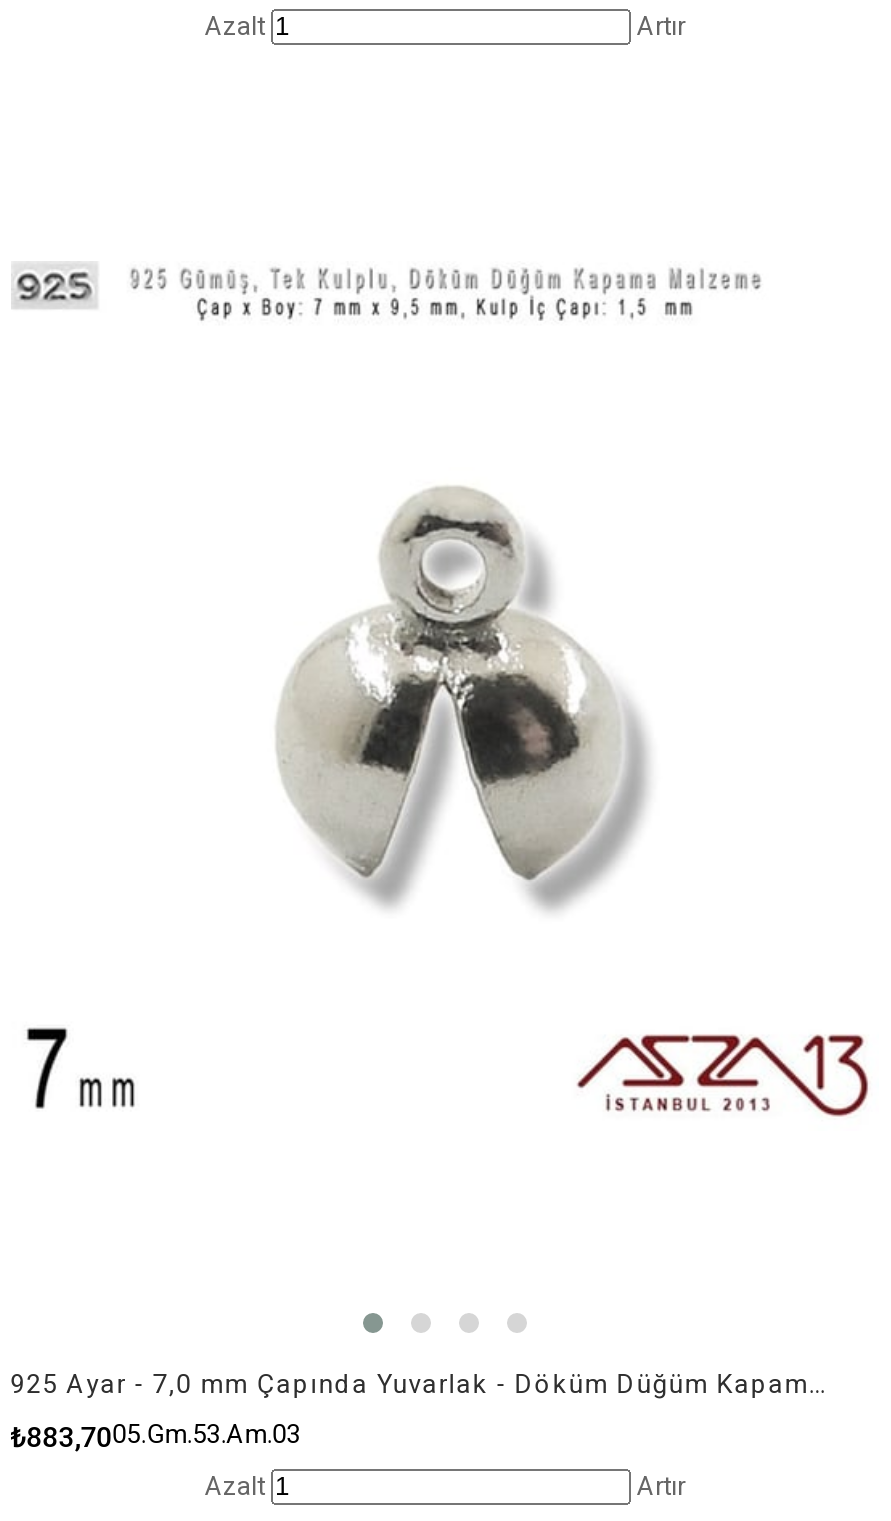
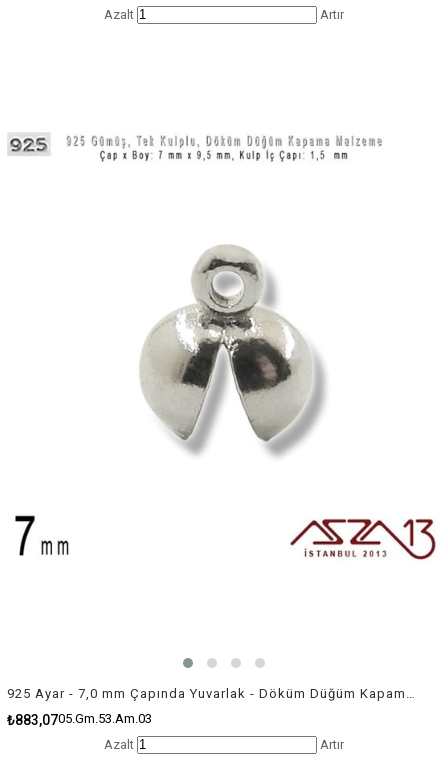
[10,1418,300,1452] ₺883,7005.Gm.53.Am.03 -> [7,711,152,728] ₺883,0705.Gm.53.Am.03

